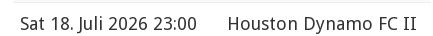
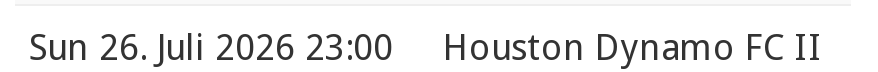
[20,13,417,34] Sat 18. Juli 2026 23:00 Houston Dynamo FC II -> [29,27,823,69] Sun 26. Juli 2026 23:00 Houston Dynamo FC II

